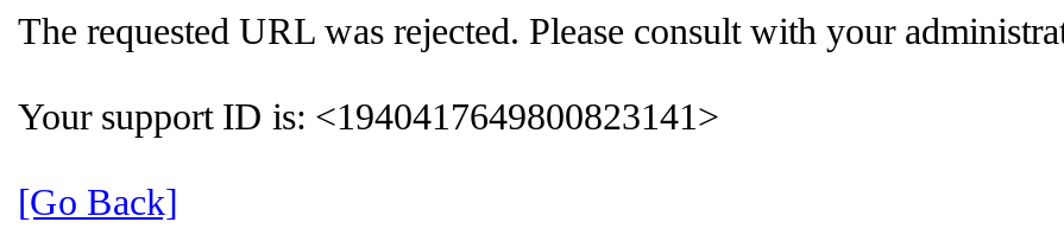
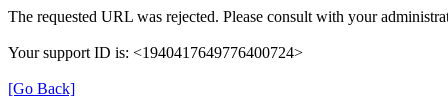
[18,96,719,137] Your support ID is: <1940417649800823141> -> [8,44,303,61] Your support ID is: <1940417649776400724>

